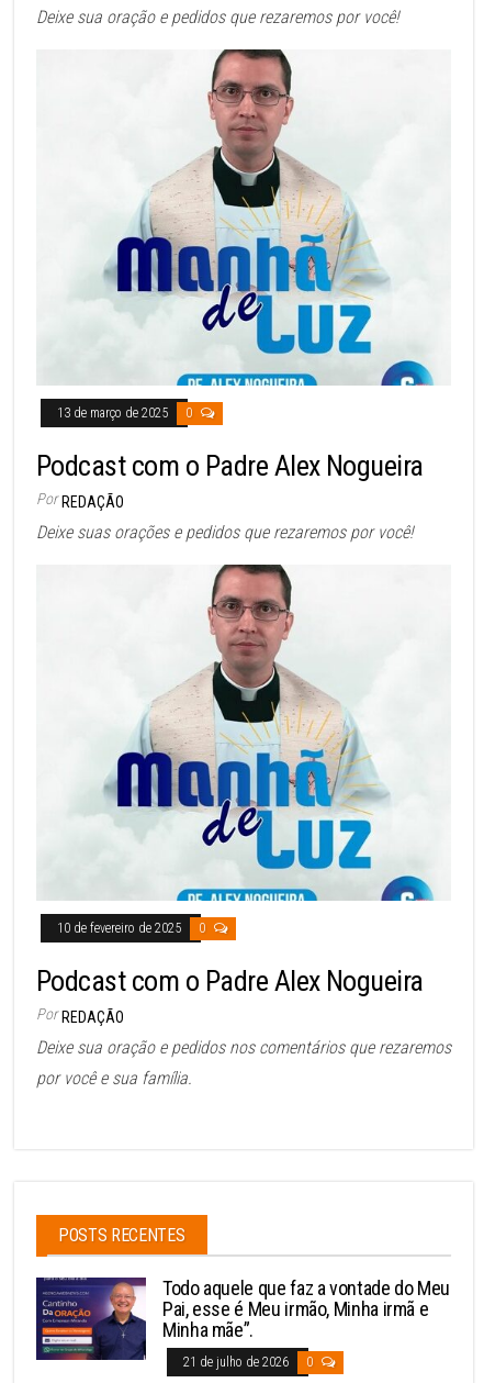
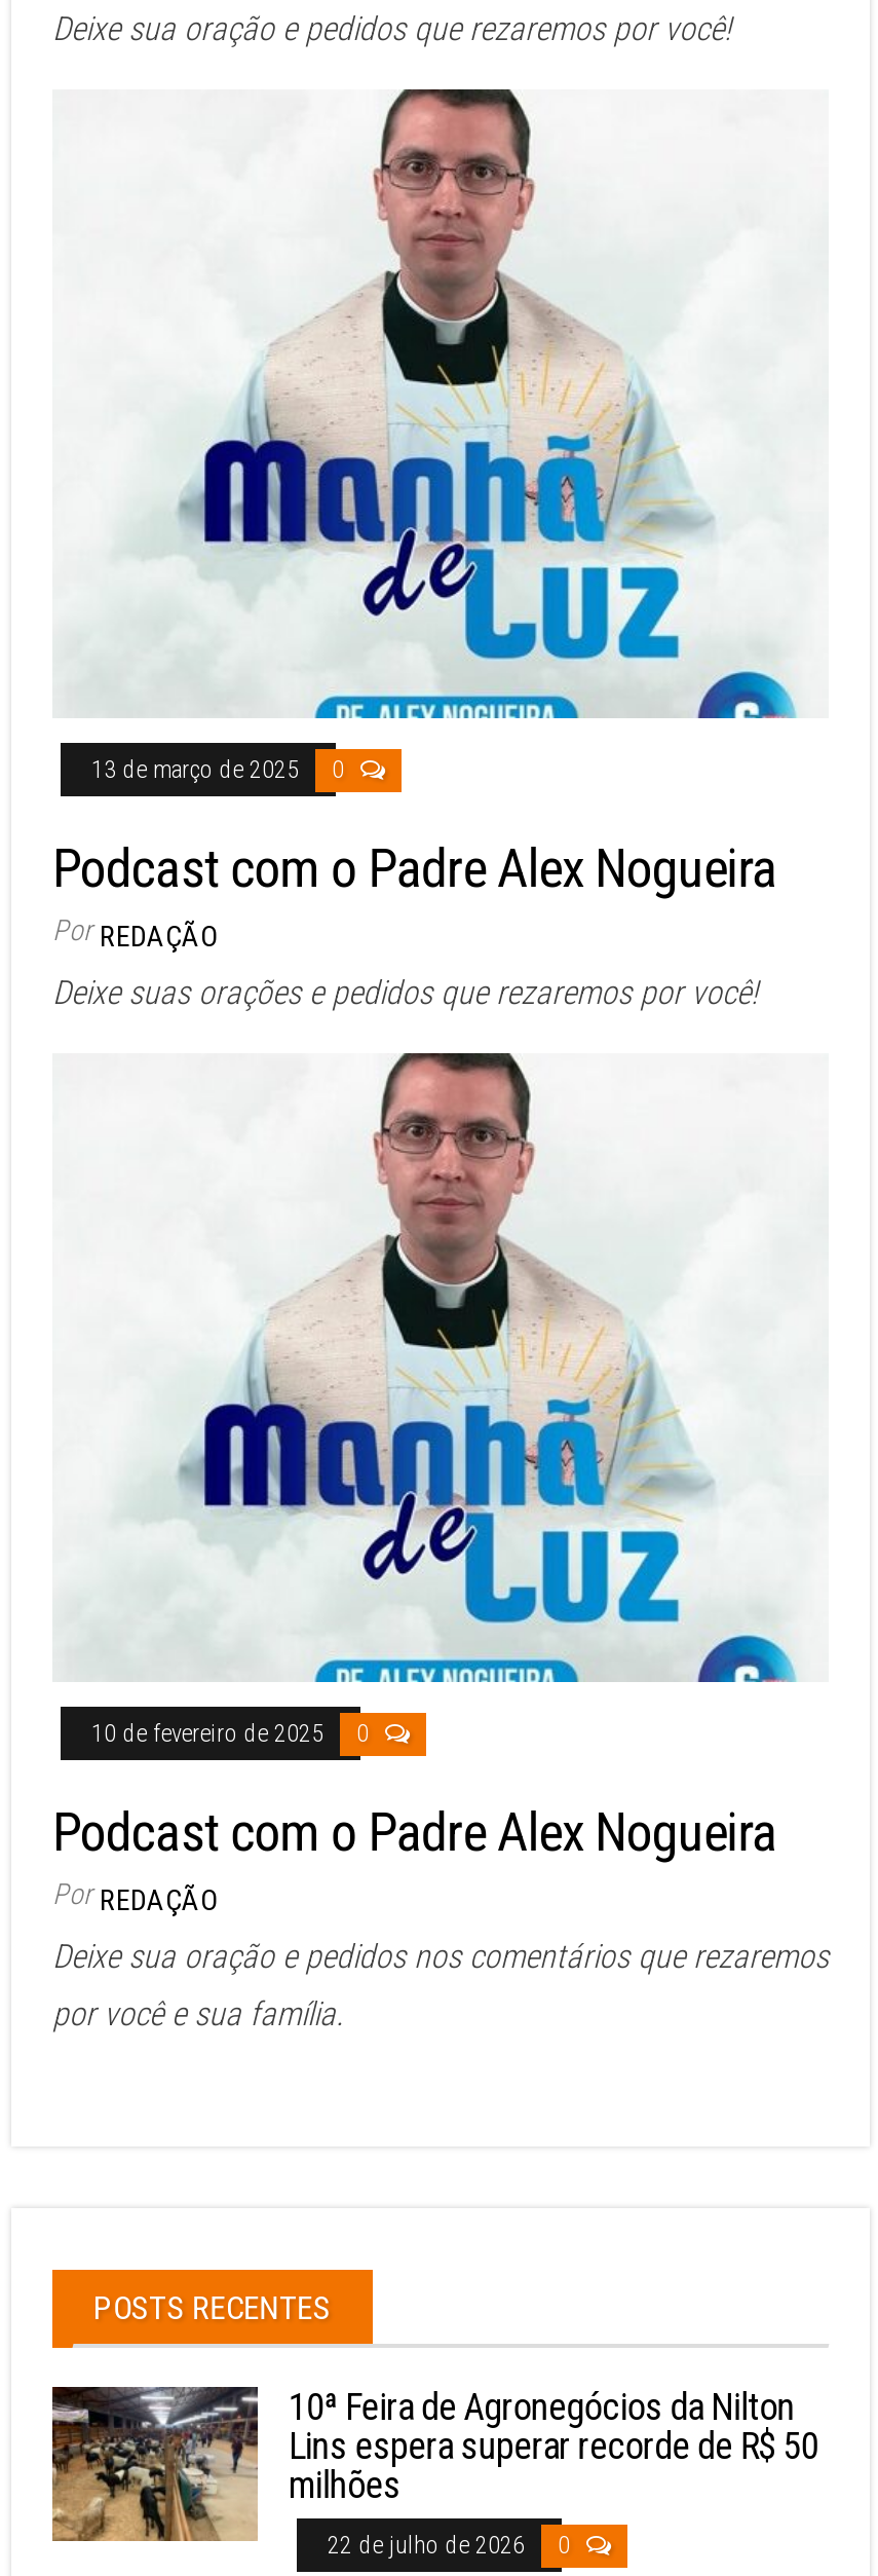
[35,1276,450,1361] [image] | Todo aquele que faz a vontade do Meu | Pai, esse é Meu irmão, Minha irmã e | Minha mãe”. -> [50,2385,818,2543] [image] | 10ª Feira de Agronegócios da Nilton | Lins espera superar recorde de R$ 50 | milhões
[183,1355,316,1370] 21 de julho de 2026 0 -> [328,2531,576,2560] 22 de julho de 2026 0

